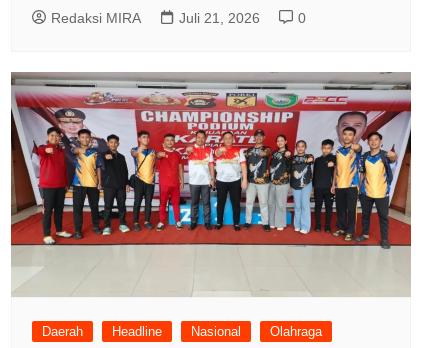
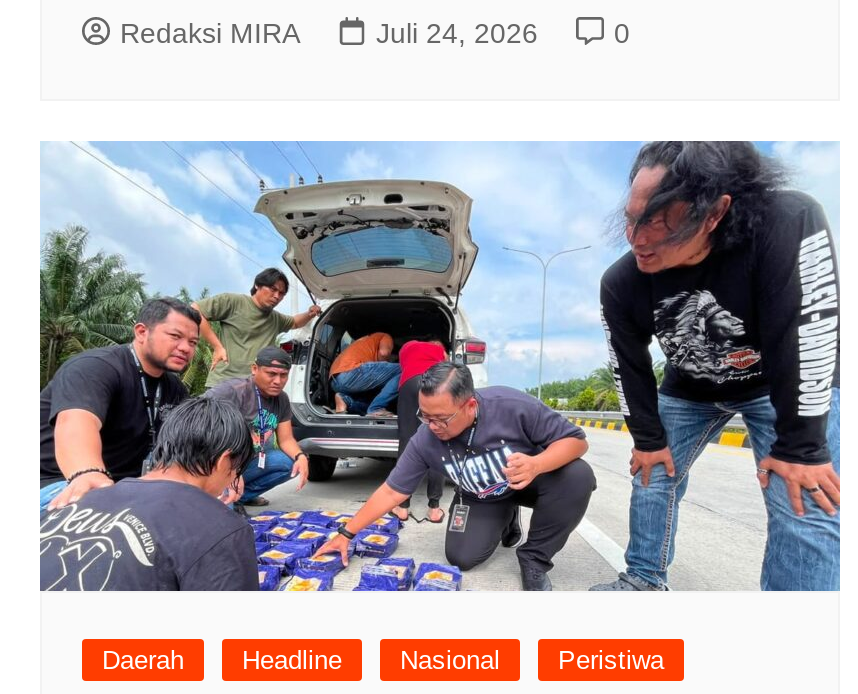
[179,10,260,26] Juli 21, 2026 -> [376,17,538,49] Juli 24, 2026
[10,71,412,339] [image] | Olahraga -> [38,141,842,675] [image] | Peristiwa

